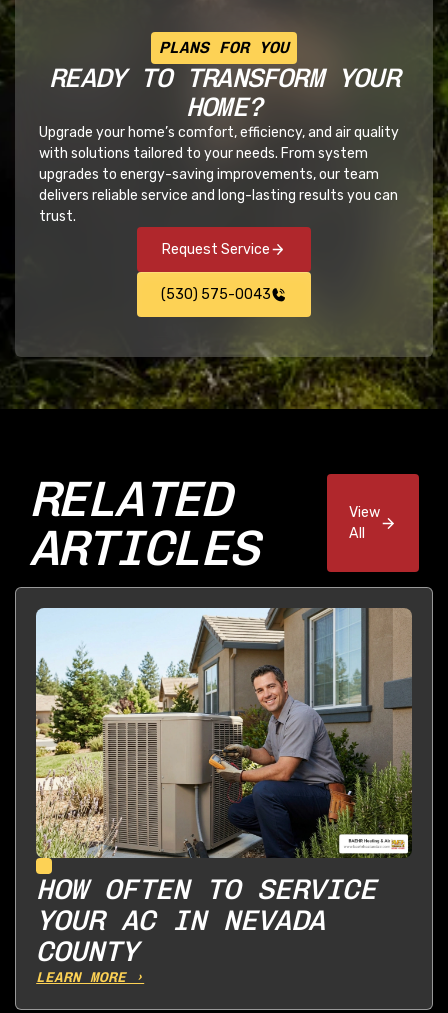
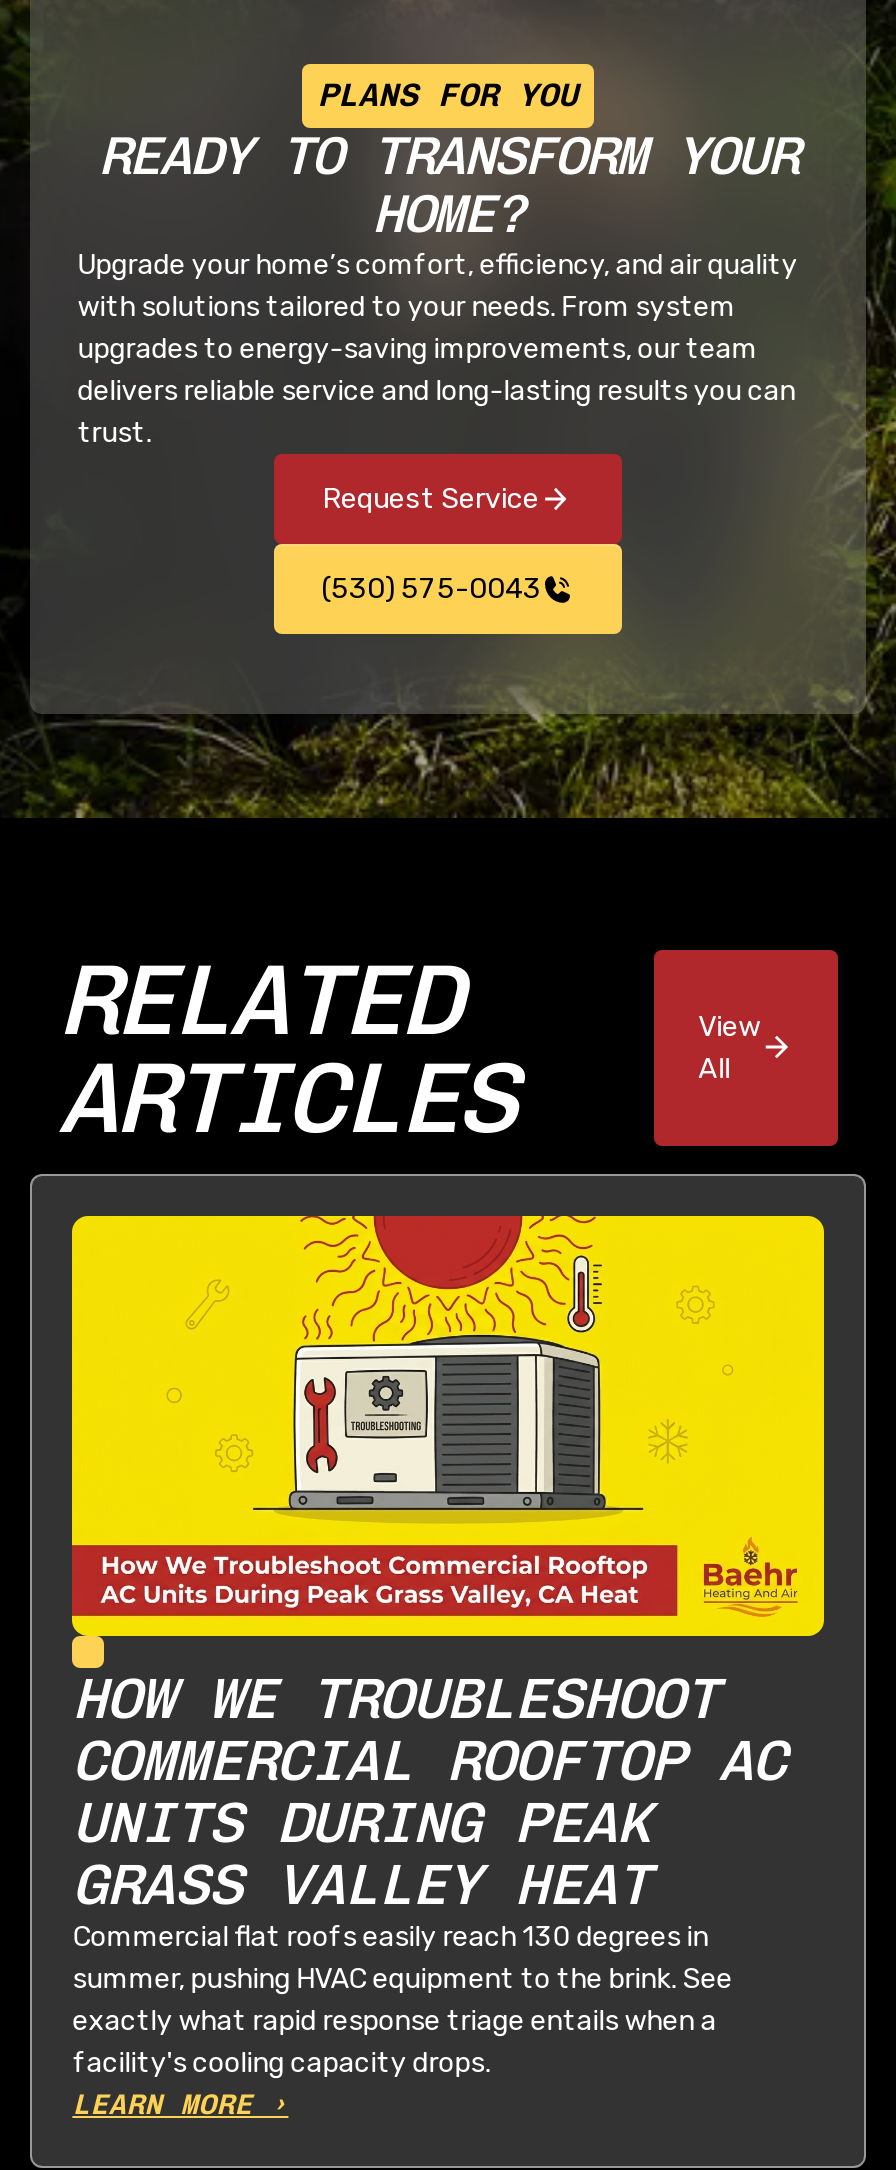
[35,607,412,968] [image] | HOW OFTEN TO SERVICE | YOUR AC IN NEVADA | COUNTY -> [70,1214,826,2080] [image] | HOW WE TROUBLESHOOT | COMMERCIAL ROOFTOP AC | UNITS DURING PEAK | GRASS VALLEY HEAT | Commercial flat roofs easily reach 130 degrees in | summer, pushing HVAC equipment to the brink. See | exactly what rapid response triage entails when a | facility's cooling capacity drops.

